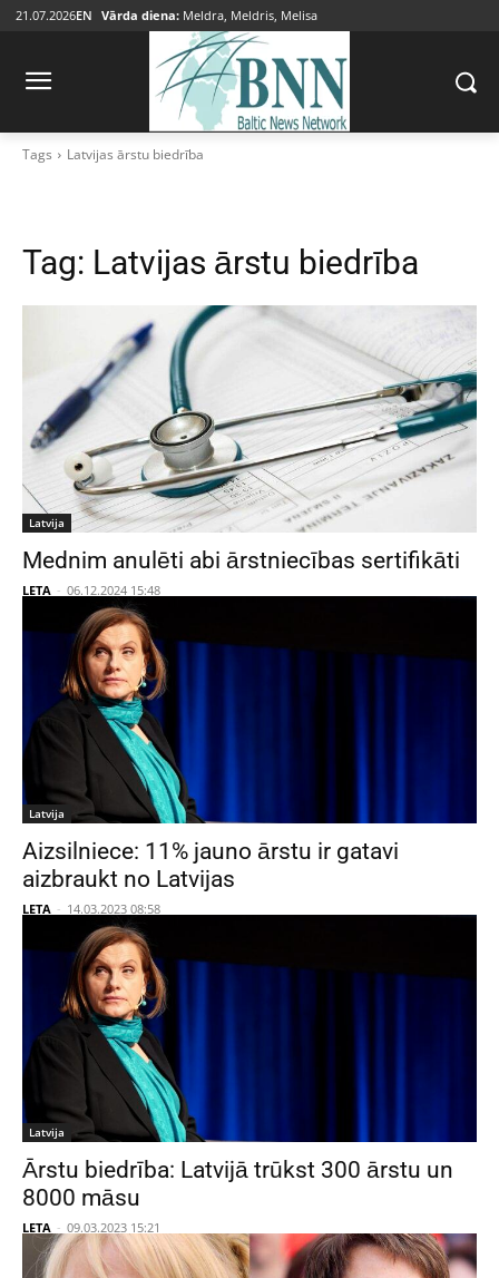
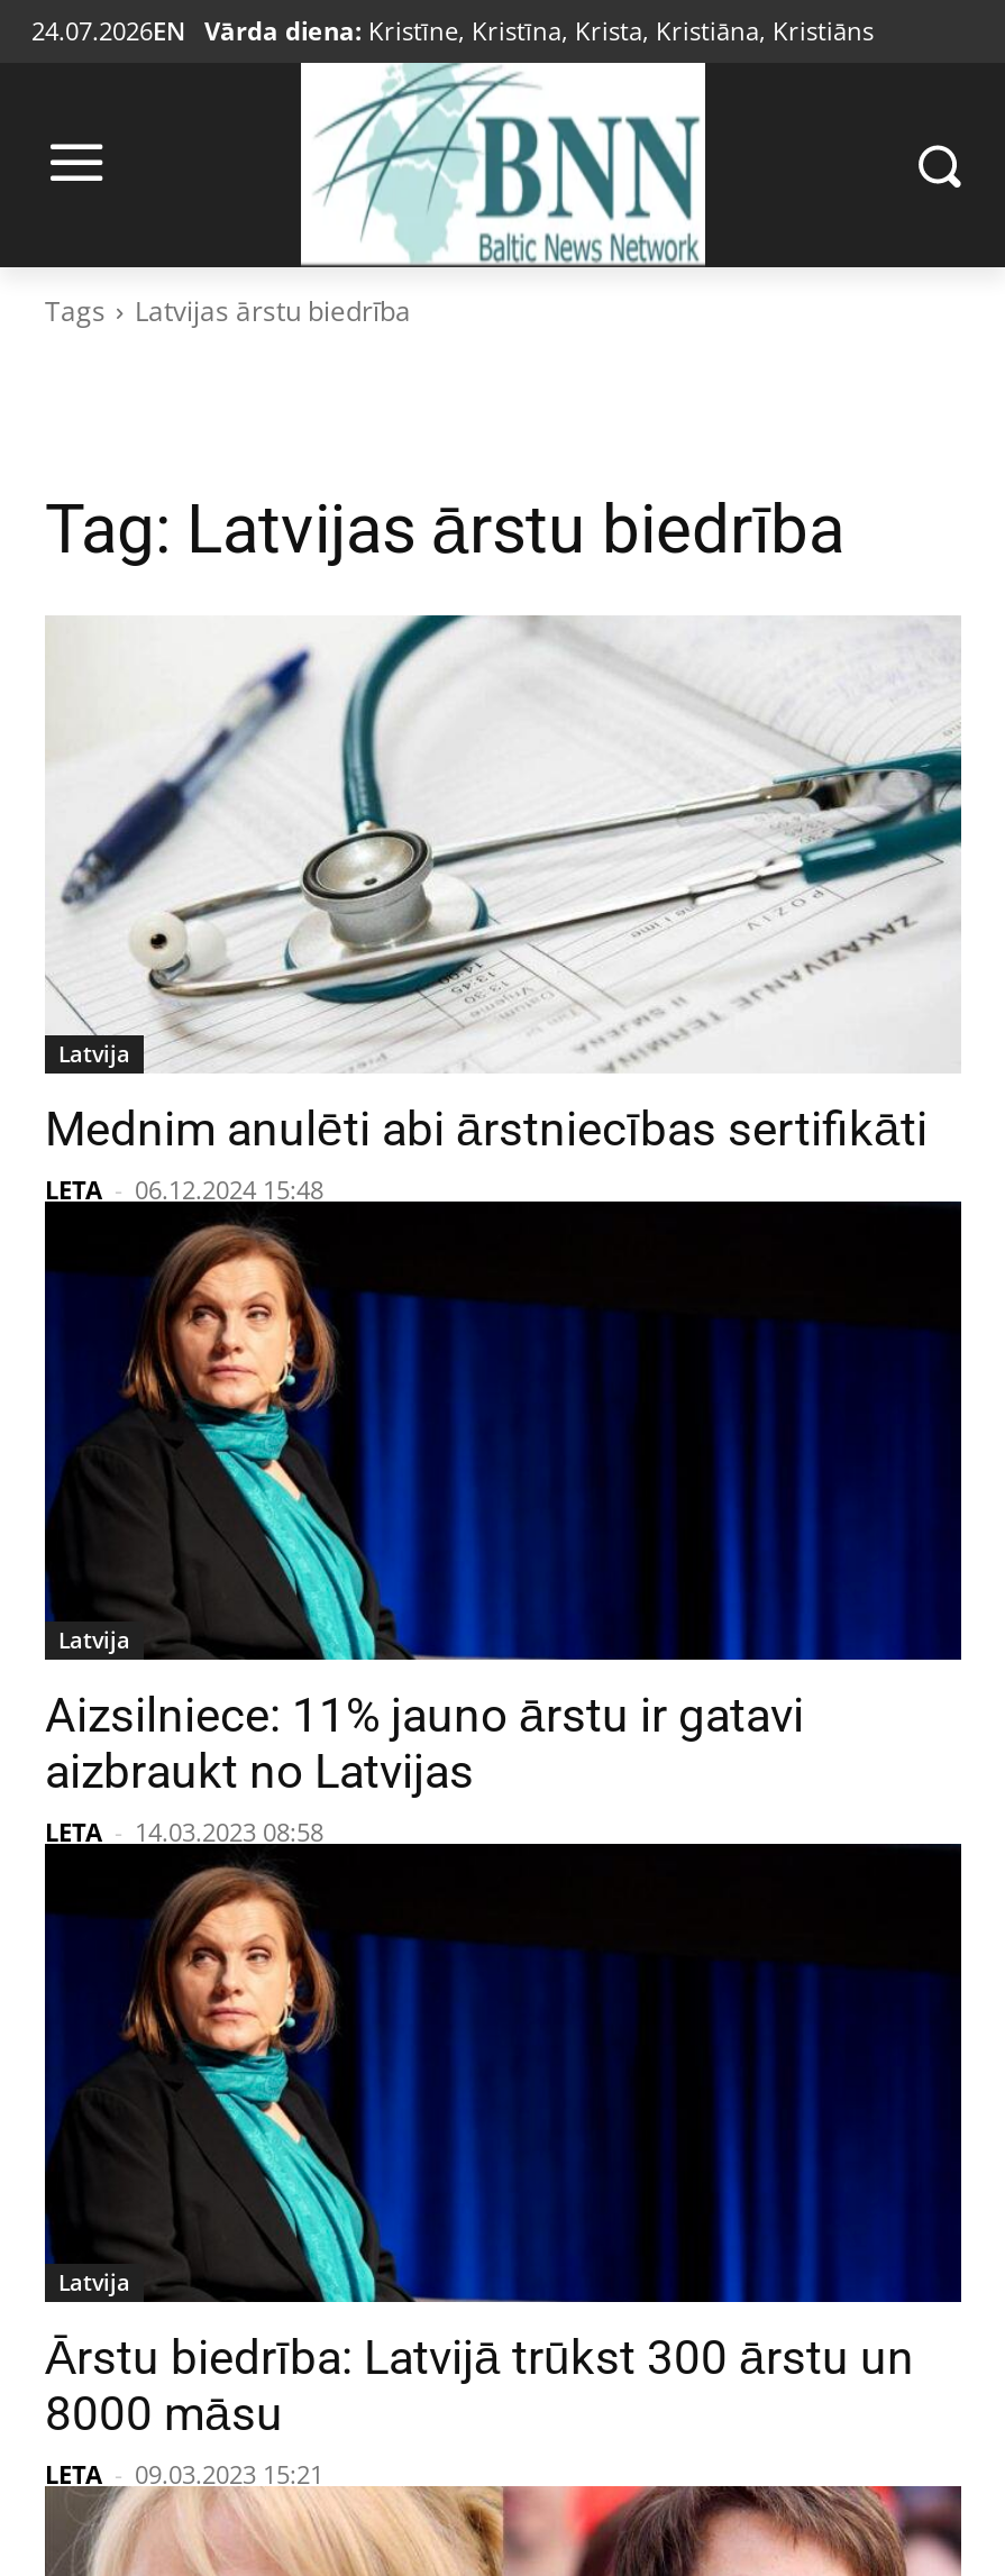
[16,7,317,23] 21.07.2026EN Vārda diena: Meldra, Meldris, Melisa -> [31,13,874,47] 24.07.2026EN Vārda diena: Kristīne, Kristīna, Krista, Kristiāna, Kristiāns

